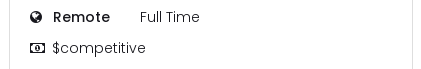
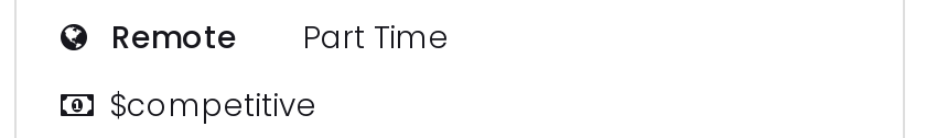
[140,7,200,27] Full Time -> [303,15,449,59] Part Time

